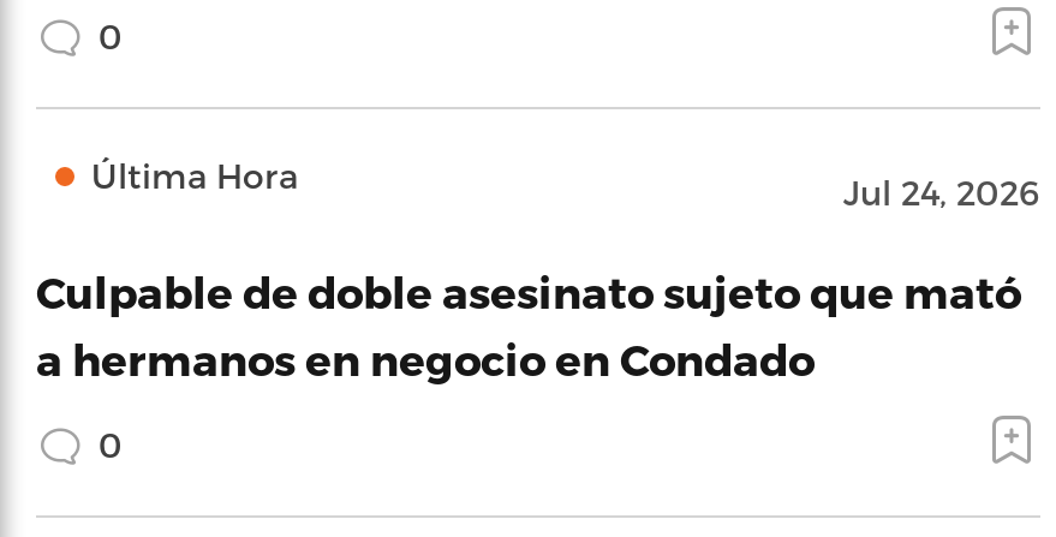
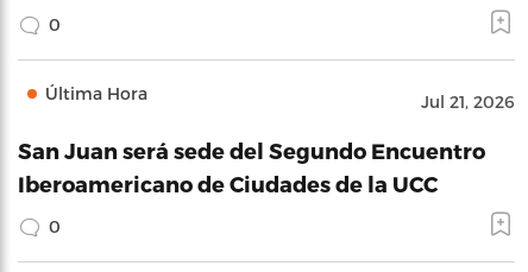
[843,172,1040,213] Jul 24, 2026 -> [421,91,515,112] Jul 21, 2026
[36,265,1021,383] Culpable de doble asesinato sujeto que mató | a hermanos en negocio en Condado -> [18,138,485,196] San Juan será sede del Segundo Encuentro | Iberoamericano de Ciudades de la UCC

